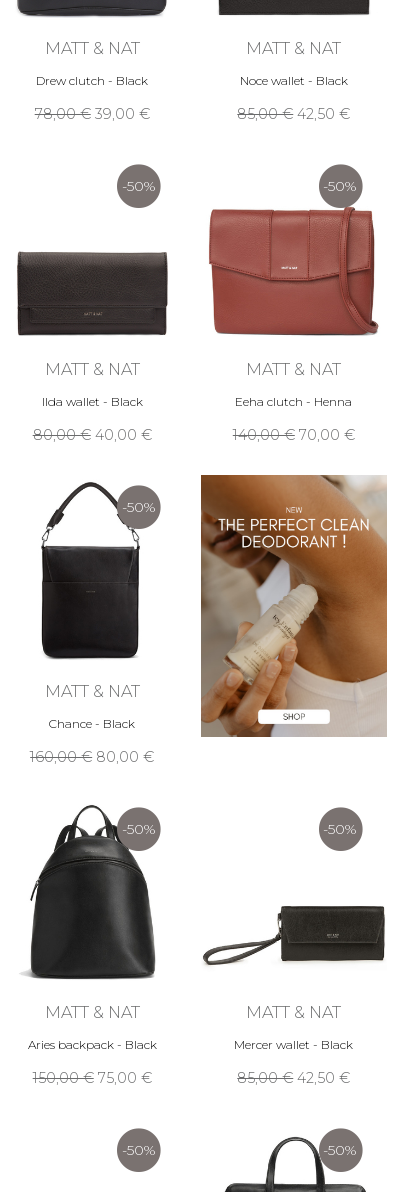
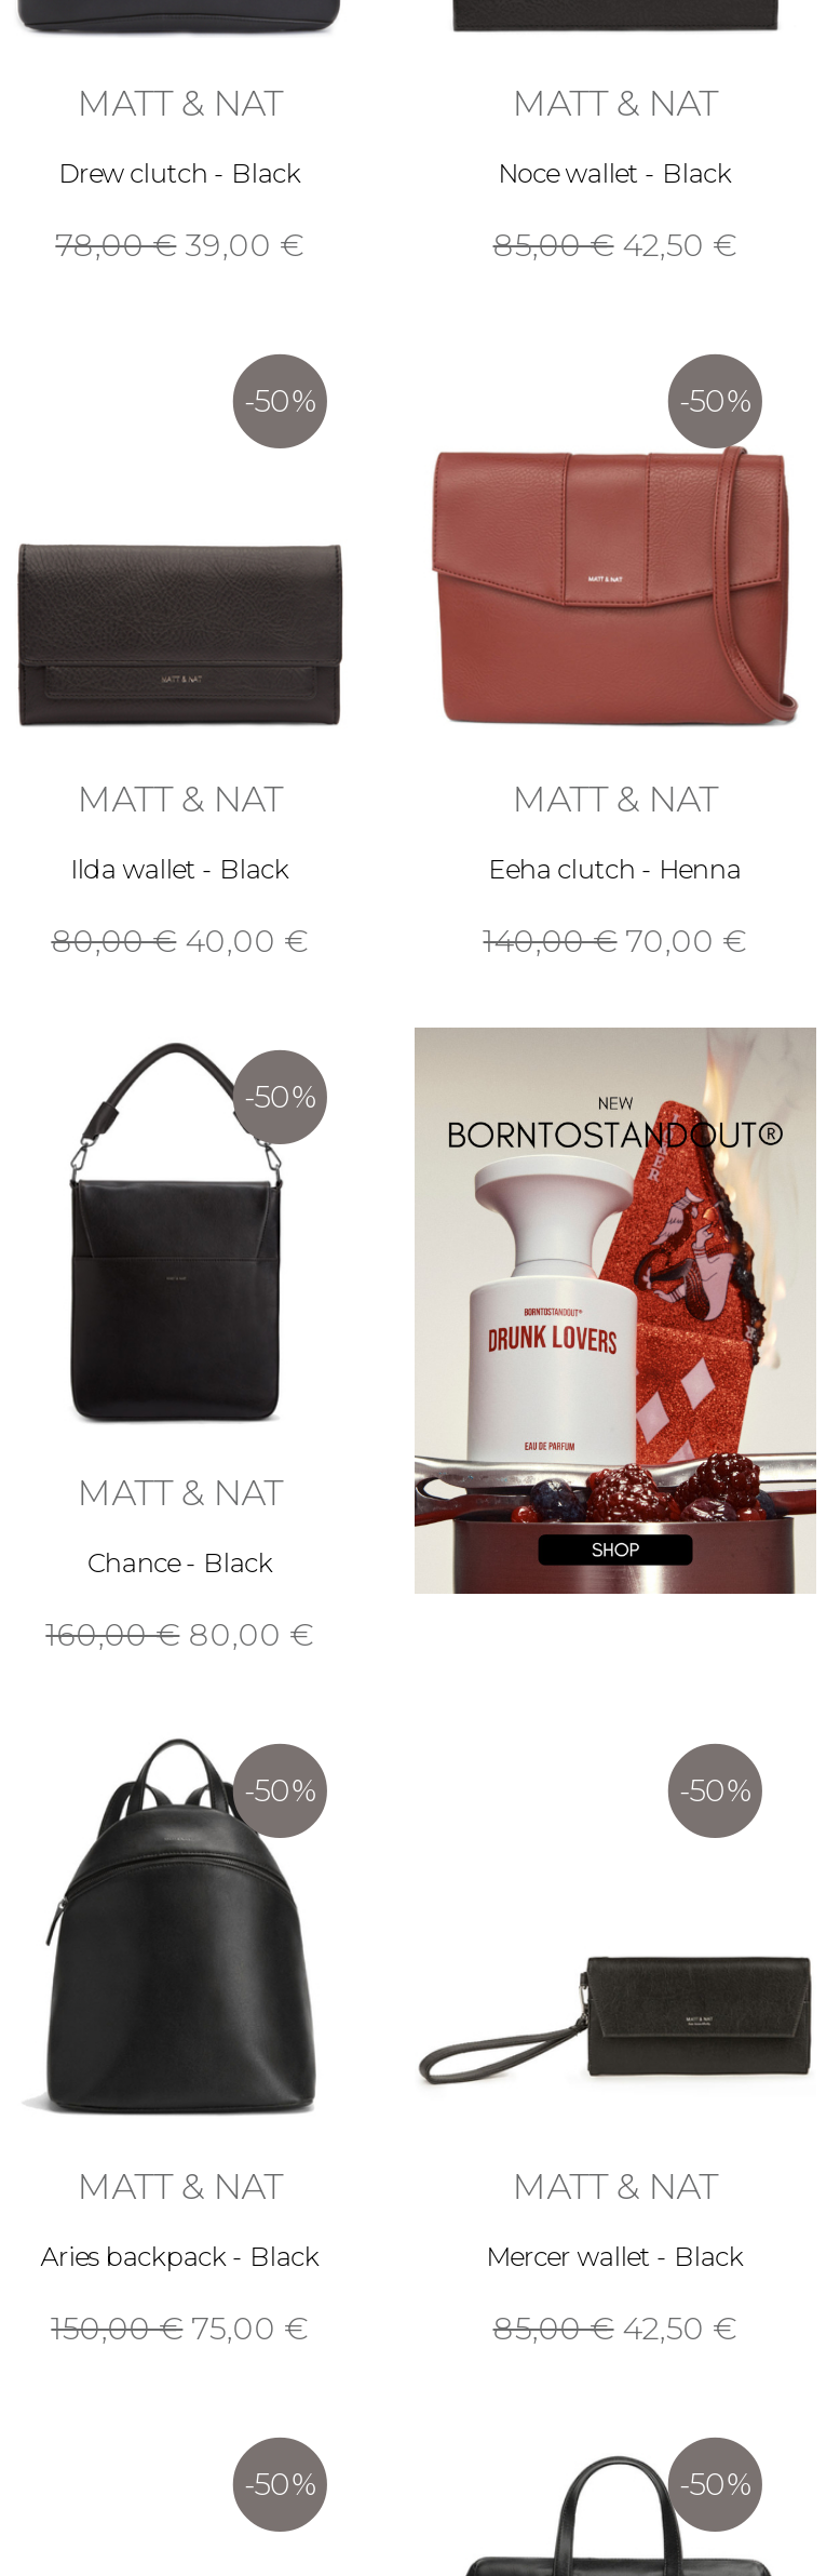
[200,475,388,737] [image] -> [412,1029,816,1595] [image]

